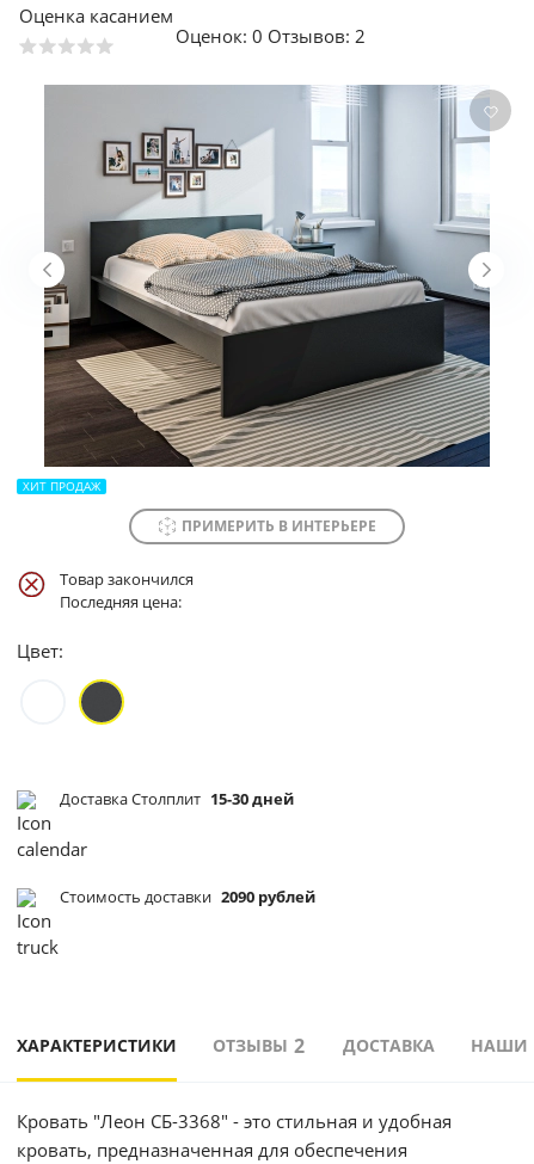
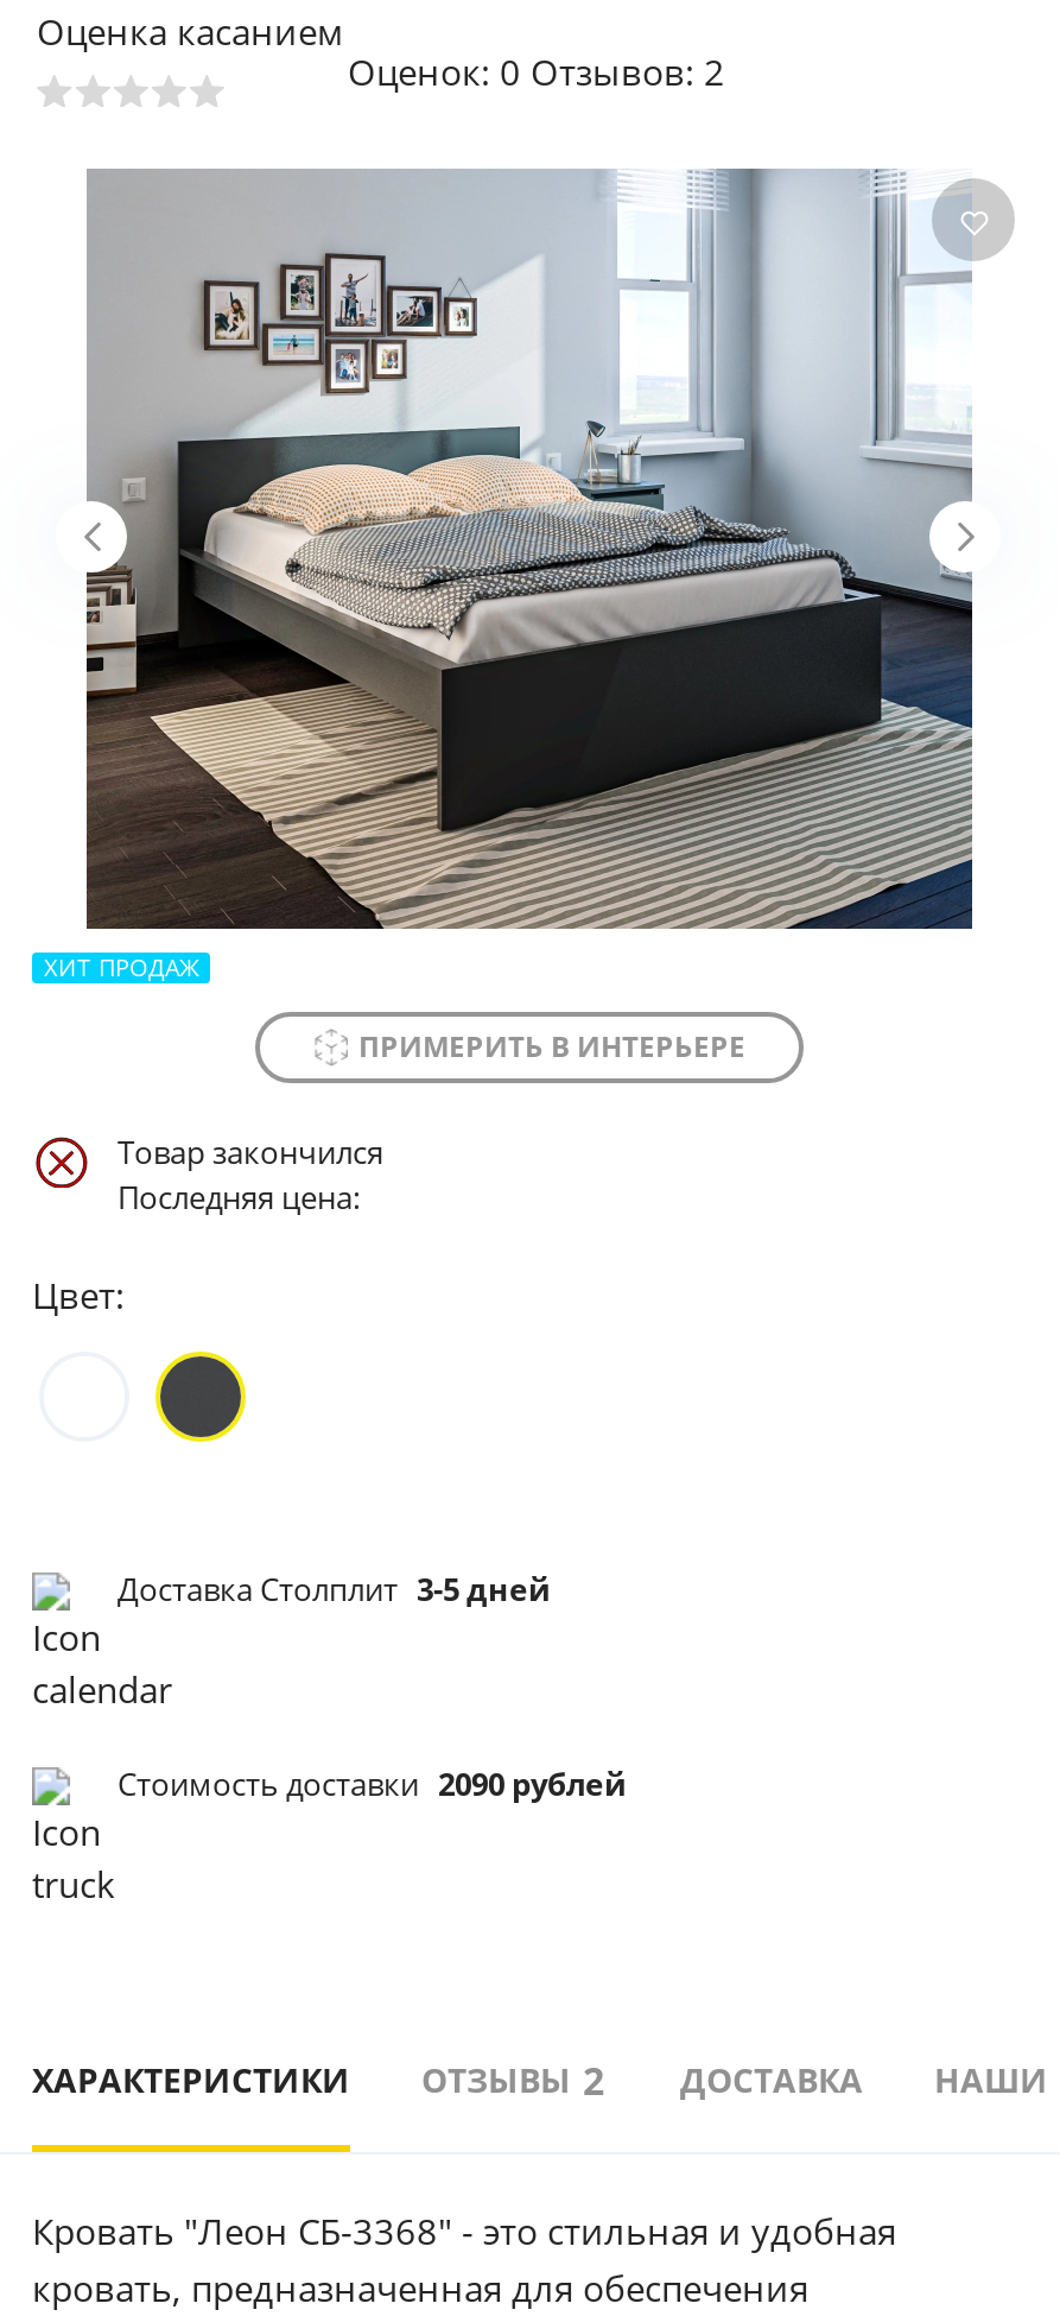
[60,788,294,809] Доставка Столплит 15-30 дней -> [118,1568,550,1611] Доставка Столплит 3-5 дней

